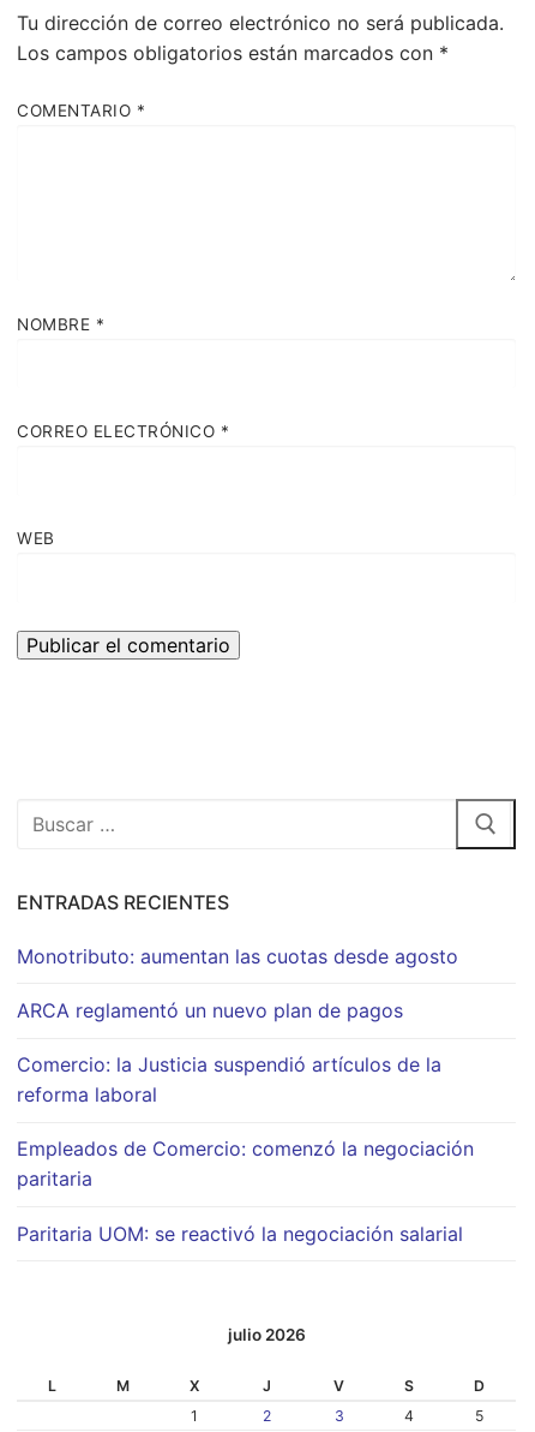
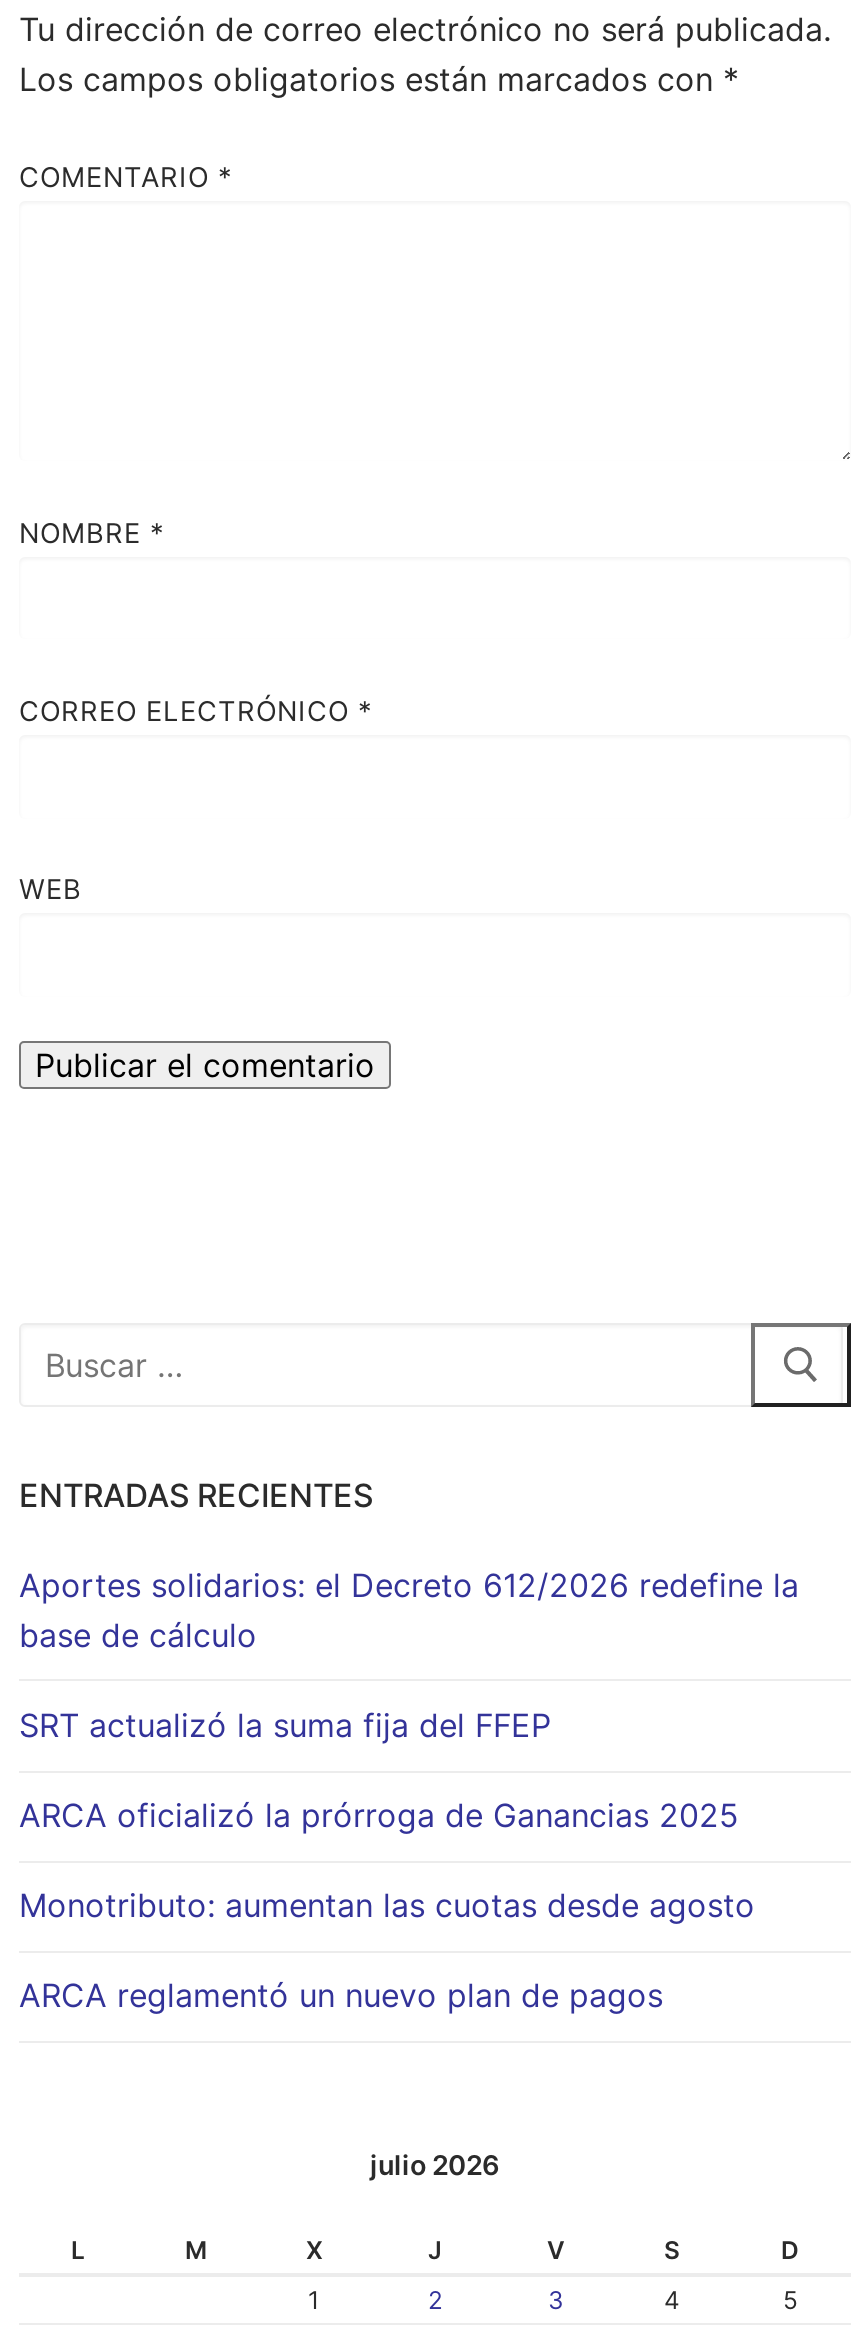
none -> [19,1565,799,1835] Aportes solidarios: el Decreto 612/2026 redefine la | base de cálculo | SRT actualizó la suma fija del FFEP | ARCA oficializó la prórroga de Ganancias 2025
moved [17,944,458,1022] -> [19,1886,755,2016]: Monotributo: aumentan las cuotas desde agosto | ARCA reglamentó un nuevo plan de pagos
[17,1053,474,1245] Comercio: la Justicia suspendió artículos de la | reforma laboral | Empleados de Comercio: comenzó la negociación | paritaria | Paritaria UOM: se reactivó la negociación salarial -> none

